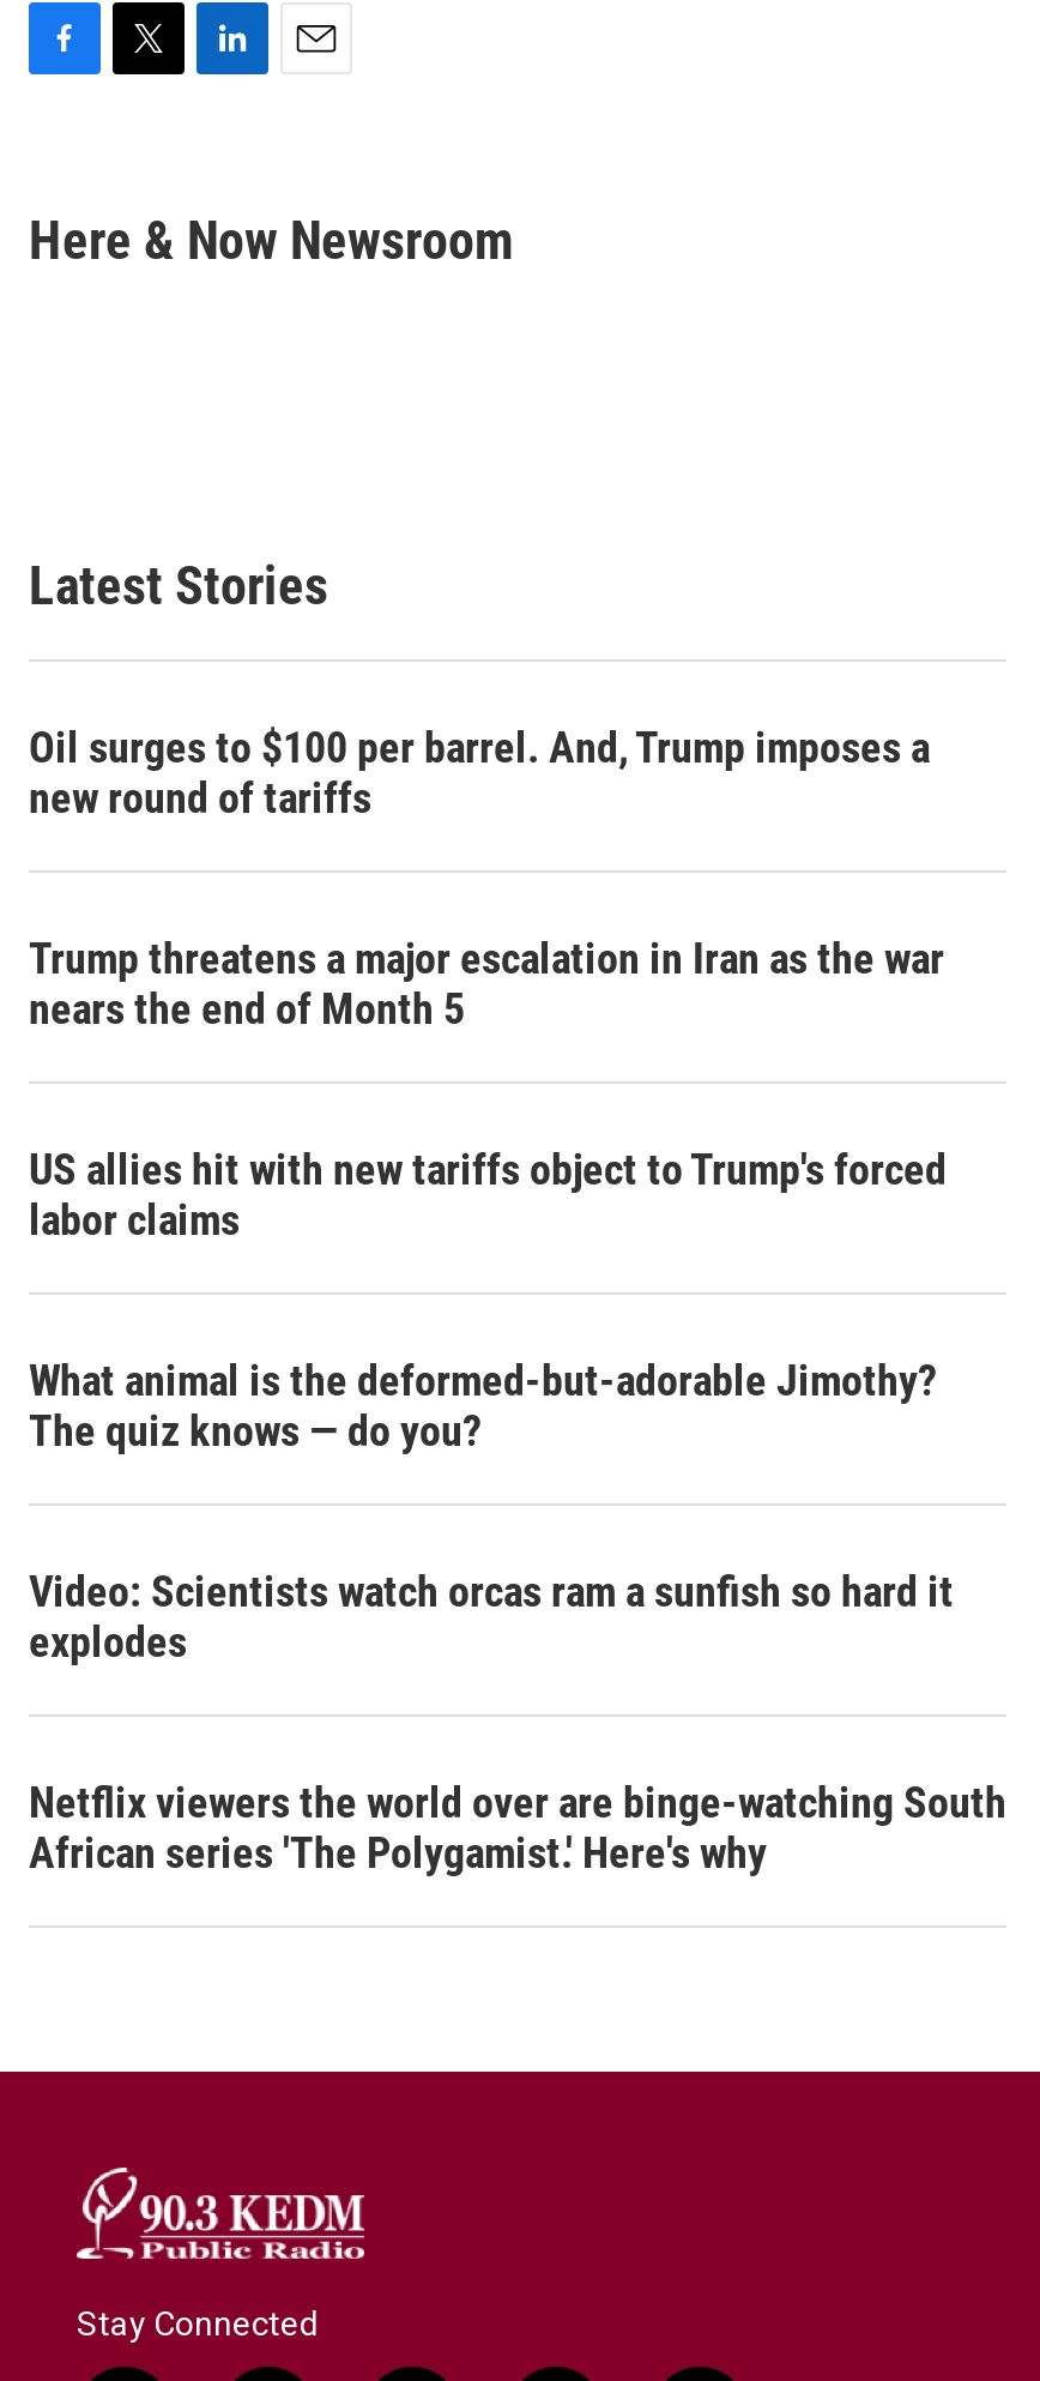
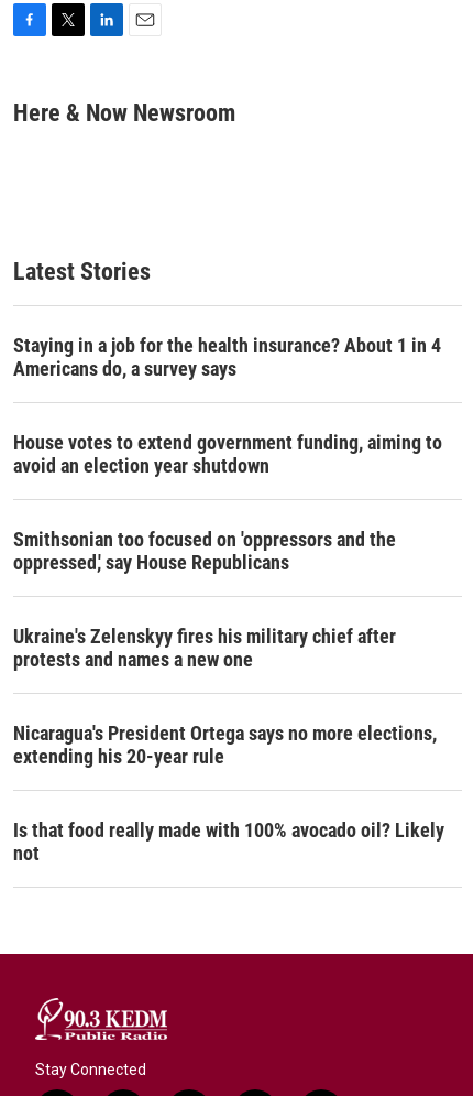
[29,722,930,822] Oil surges to $100 per barrel. And, Trump imposes a | new round of tariffs -> [13,334,441,380] Staying in a job for the health insurance? About 1 in 4 | Americans do, a survey says
[29,933,944,1033] Trump threatens a major escalation in Iran as the war | nears the end of Month 5 -> [13,431,442,477] House votes to extend government funding, aiming to | avoid an election year shutdown
[29,1144,947,1244] US allies hit with new tariffs object to Trump's forced | labor claims -> [13,528,396,574] Smithsonian too focused on 'oppressors and the | oppressed,' say House Republicans
[29,1355,937,1455] What animal is the deformed-but-adorable Jimothy? | The quiz knows — do you? -> [13,625,396,671] Ukraine's Zelenskyy fires his military chief after | protests and names a new one
[29,1566,954,1666] Video: Scientists watch orcas ram a sunfish so hard it | explodes -> [13,721,437,768] Nicaragua's President Ortega says no more elections, | extending his 20-year rule
[29,1777,1006,1877] Netflix viewers the world over are binge-watching South | African series 'The Polygamist.' Here's why -> [13,818,444,865] Is that food really made with 100% avocado oil? Likely | not

